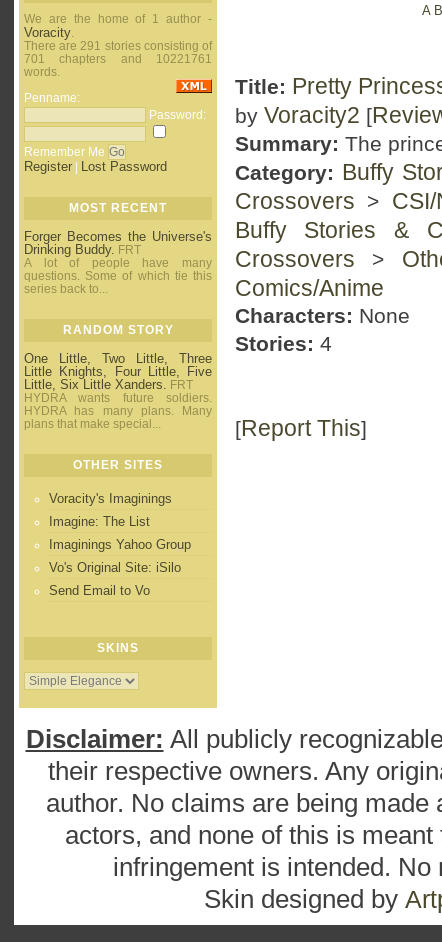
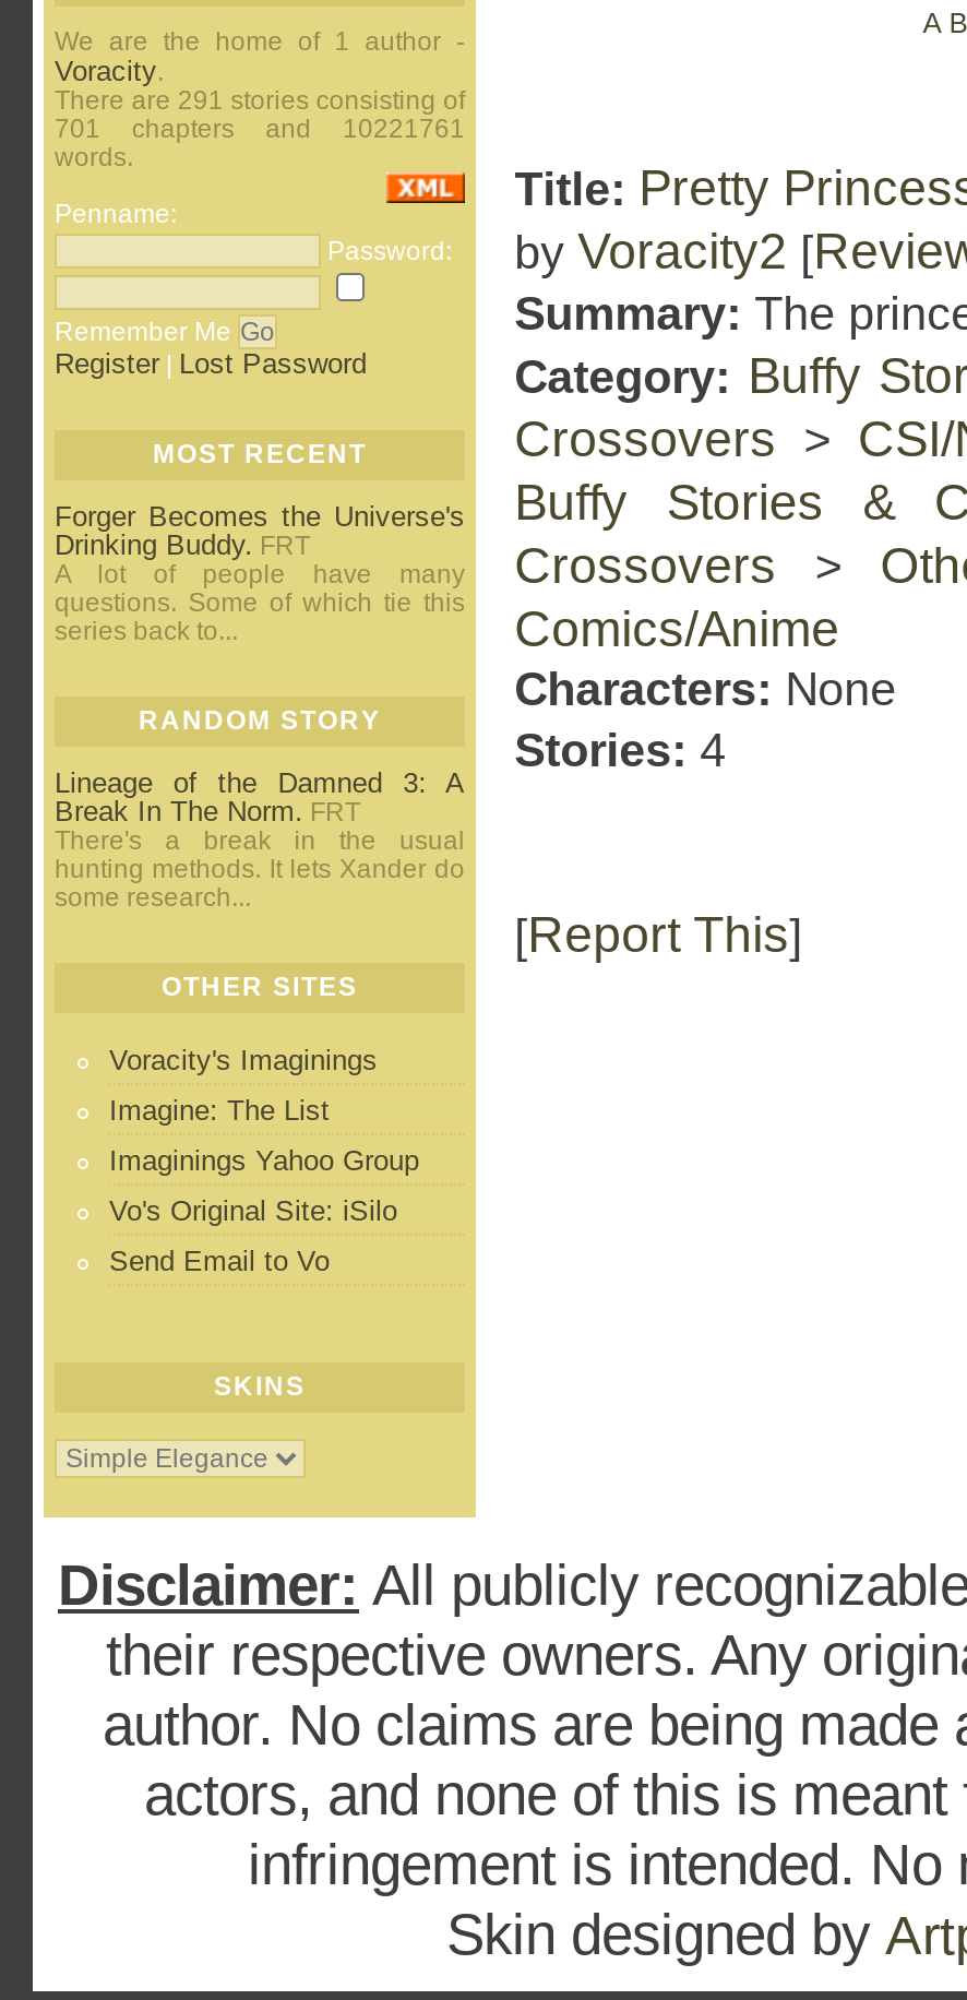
[24,351,212,431] One Little, Two Little, Three | Little Knights, Four Little, Five | Little, Six Little Xanders. FRT | HYDRA wants future soldiers. | HYDRA has many plans. Many | plans that make special... -> [55,766,465,913] Lineage of the Damned 3: A | Break In The Norm. FRT | There's a break in the usual | hunting methods. It lets Xander do | some research...

